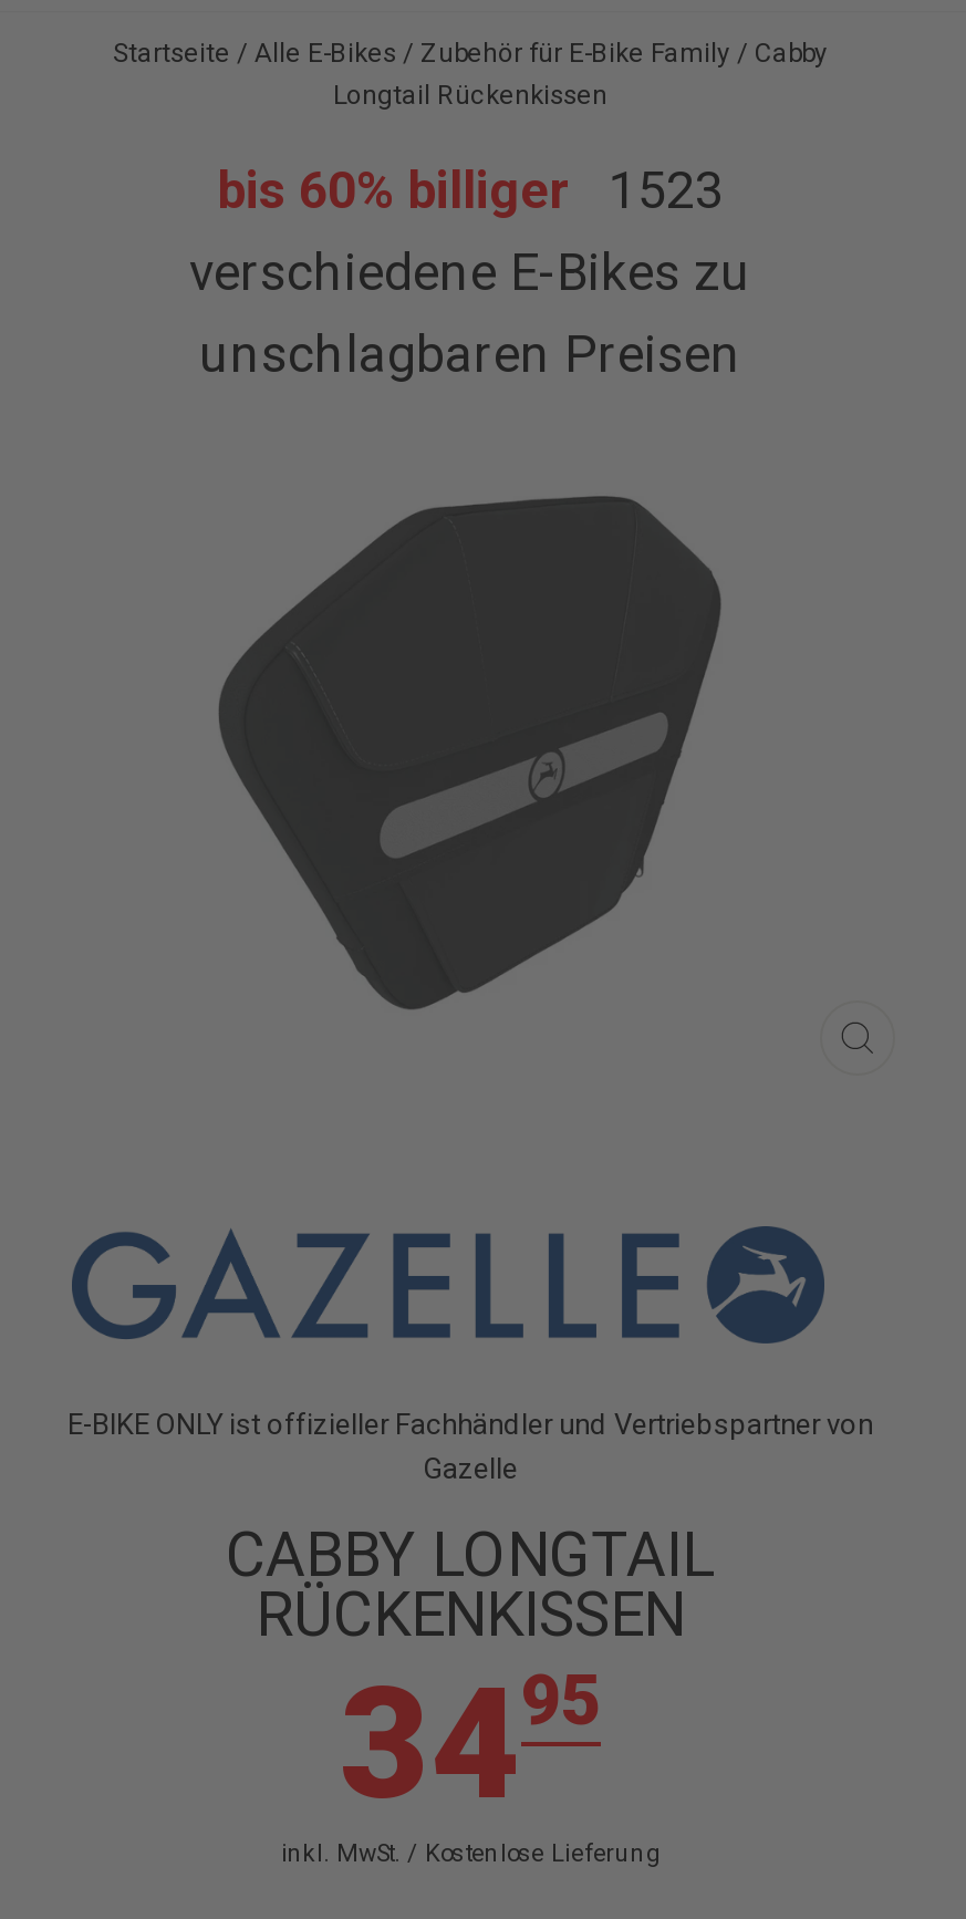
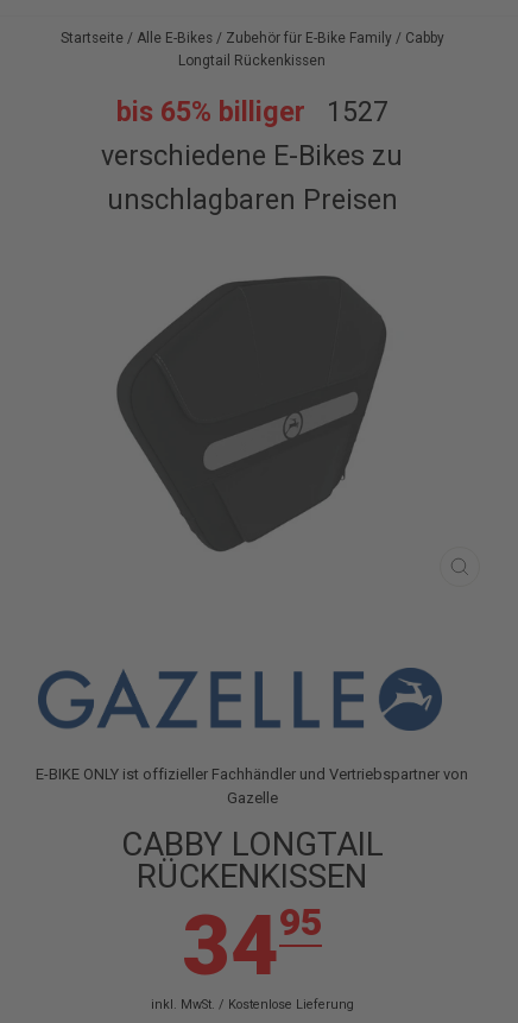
[217,159,724,221] bis 60% billiger 1523 -> [116,95,388,128] bis 65% billiger 1527

